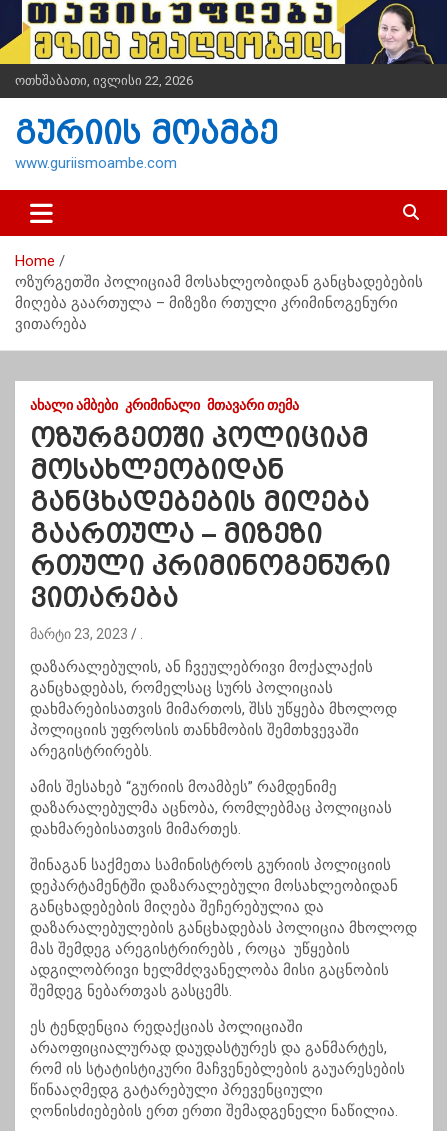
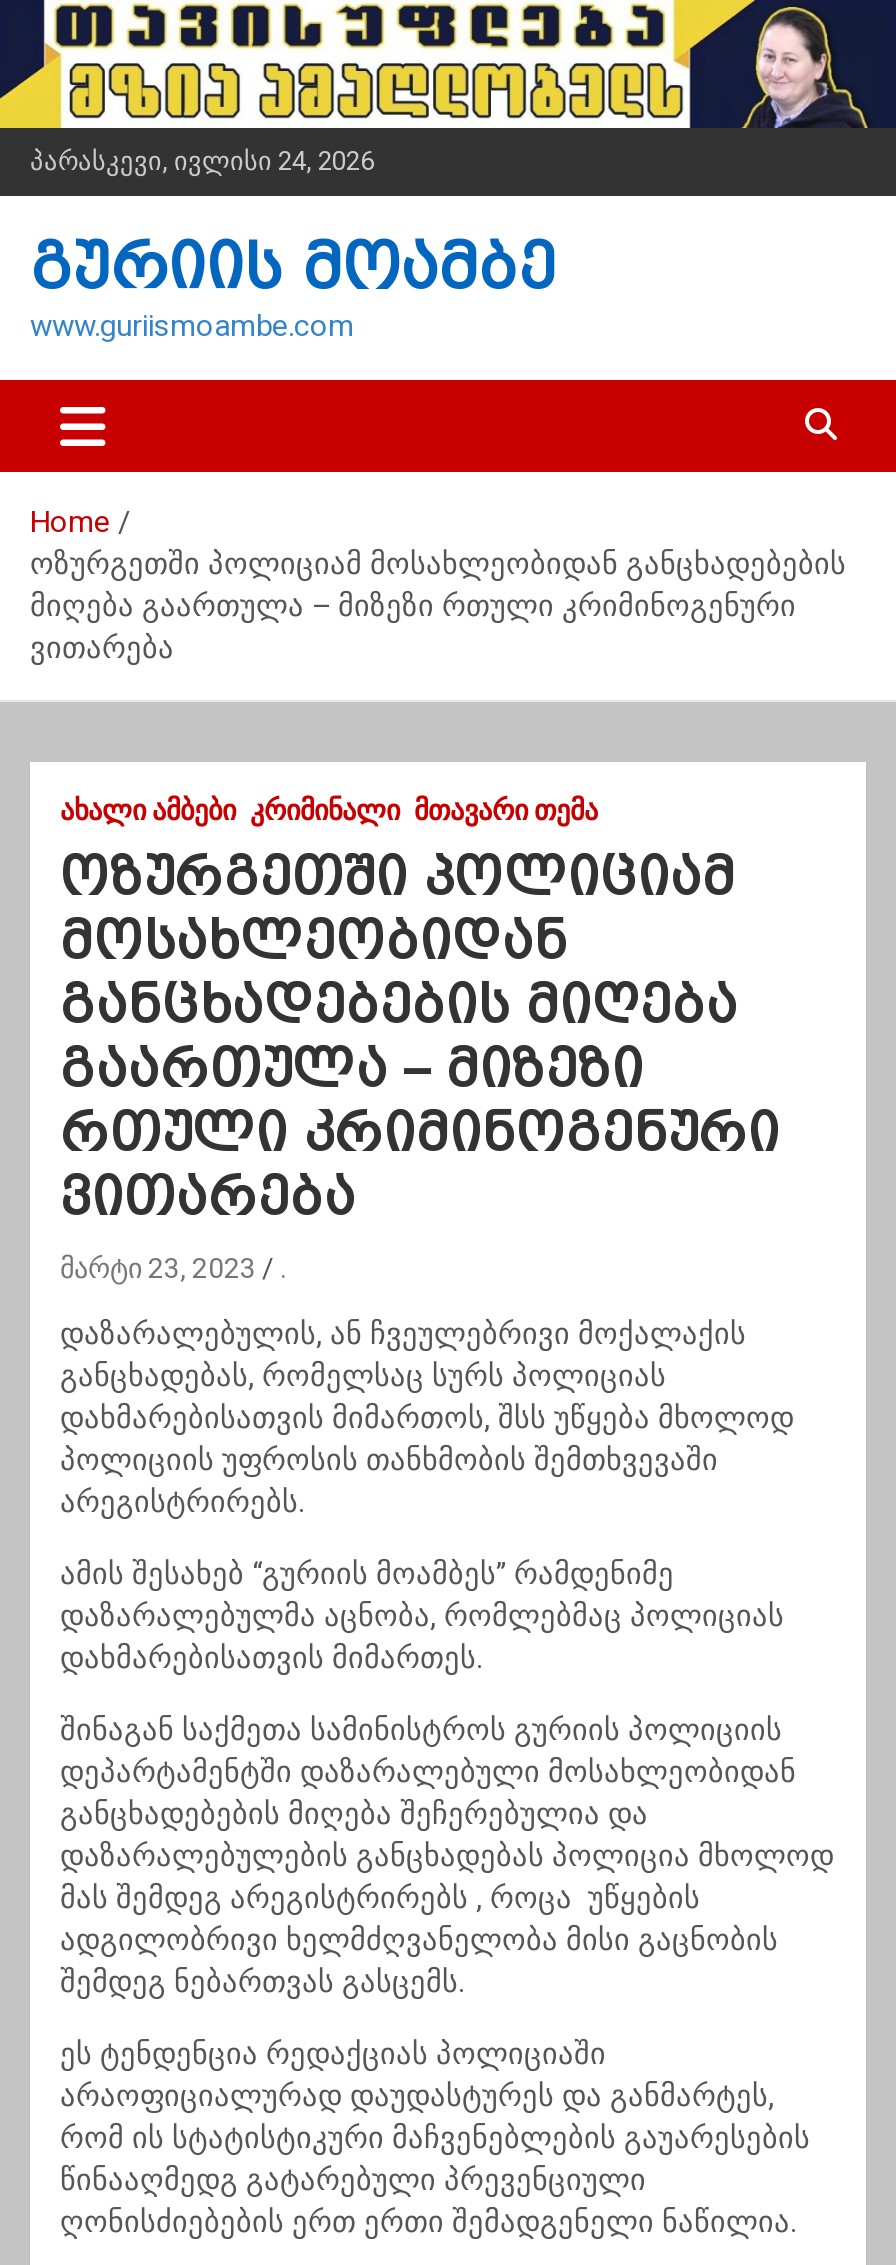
[15,73,193,88] ოთხშაბათი, ივლისი 22, 2026 -> [30,146,374,176] პარასკევი, ივლისი 24, 2026

